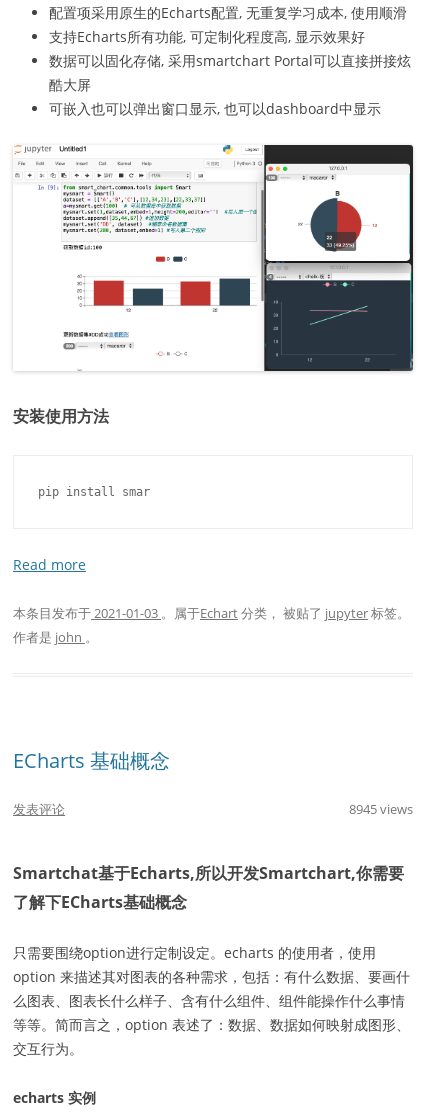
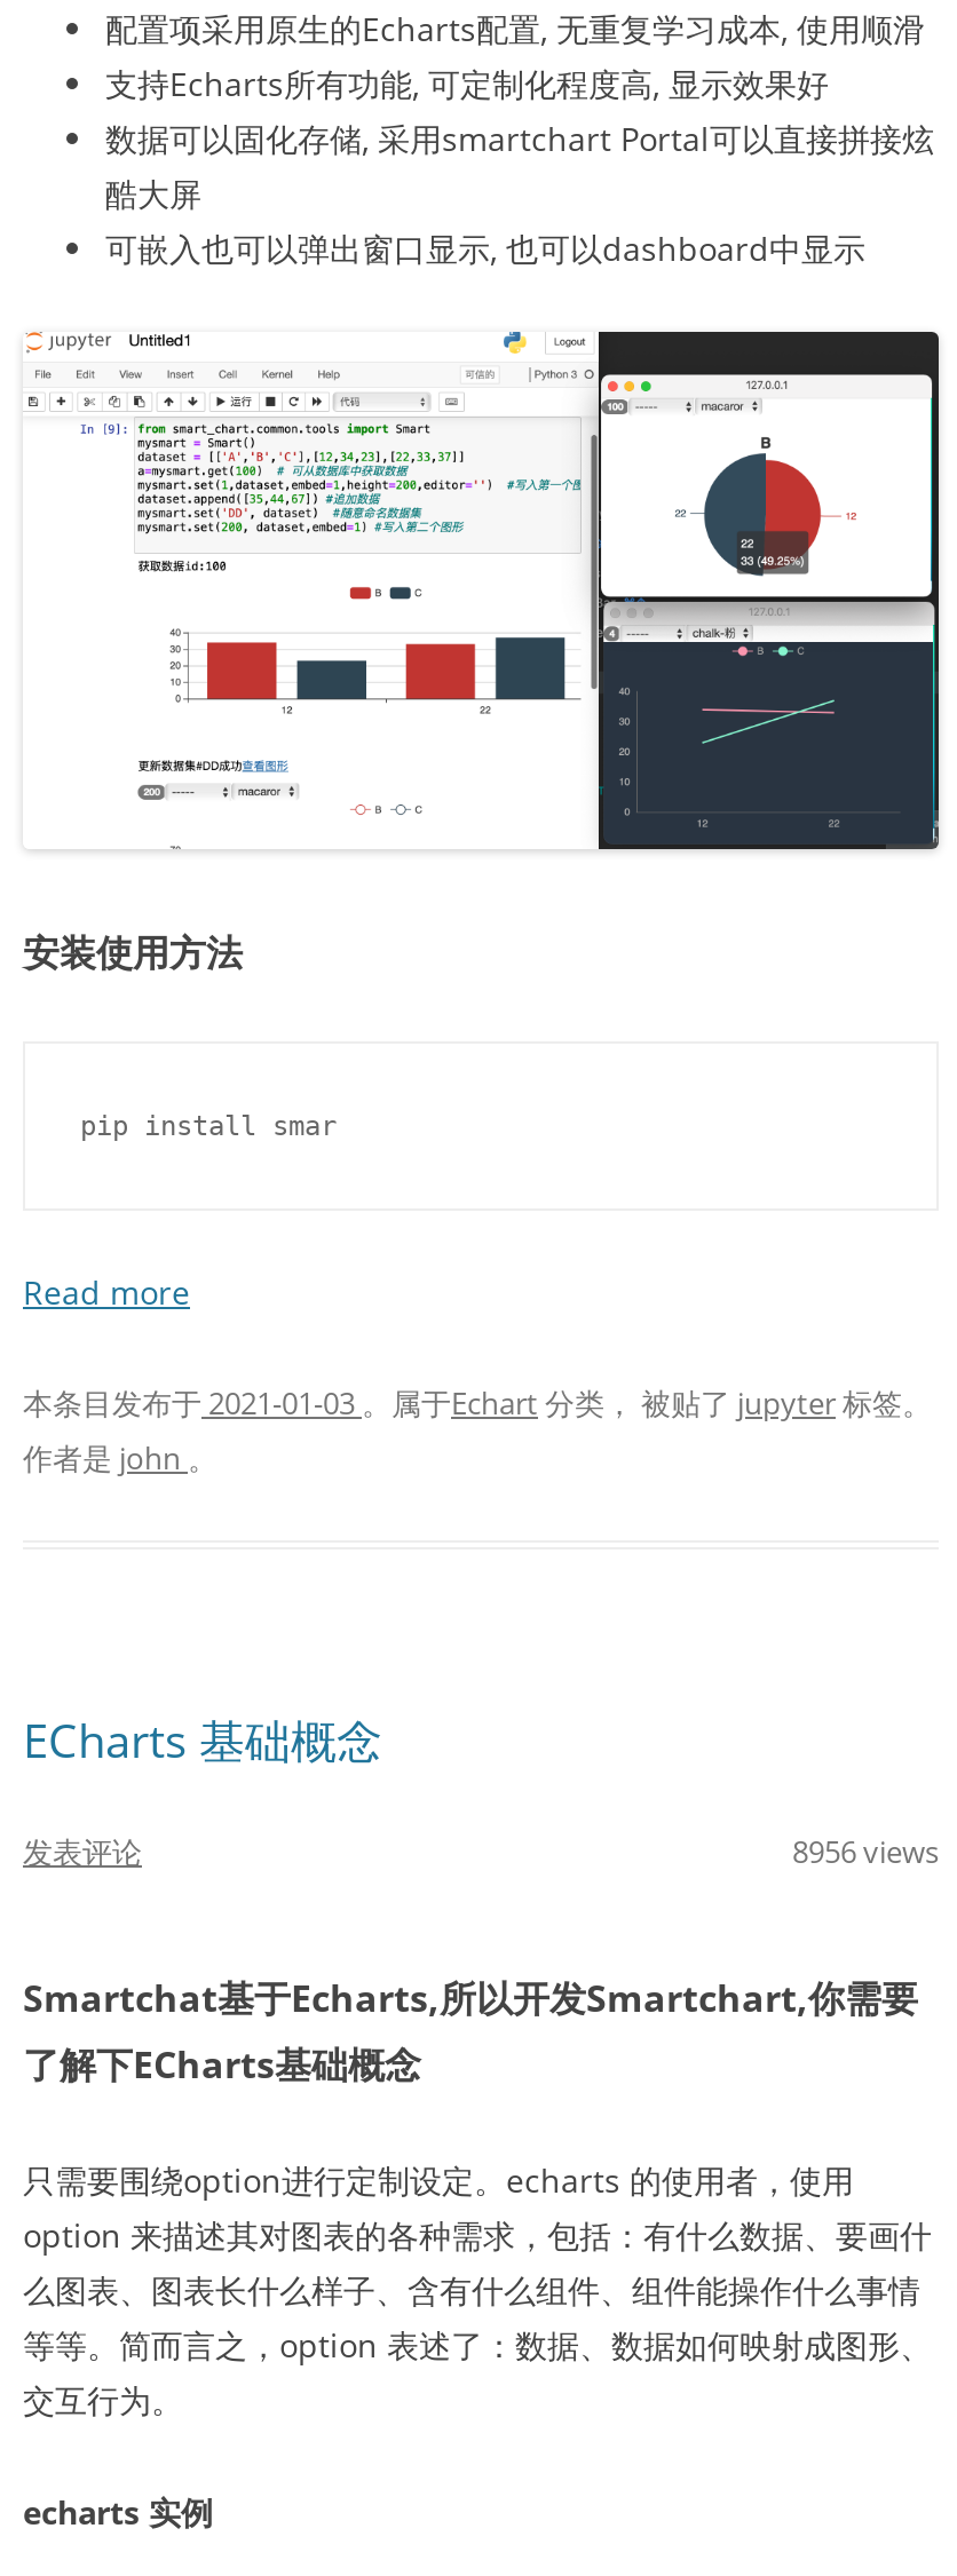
[349,800,413,818] 8945 views -> [792,1832,939,1873] 8956 views

